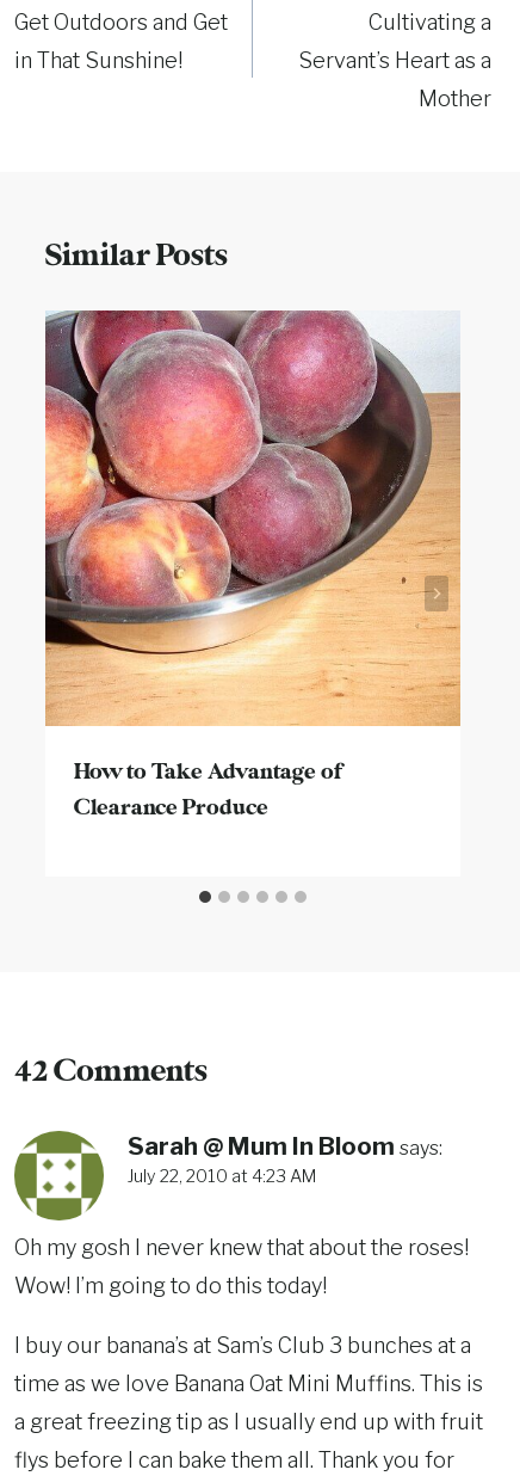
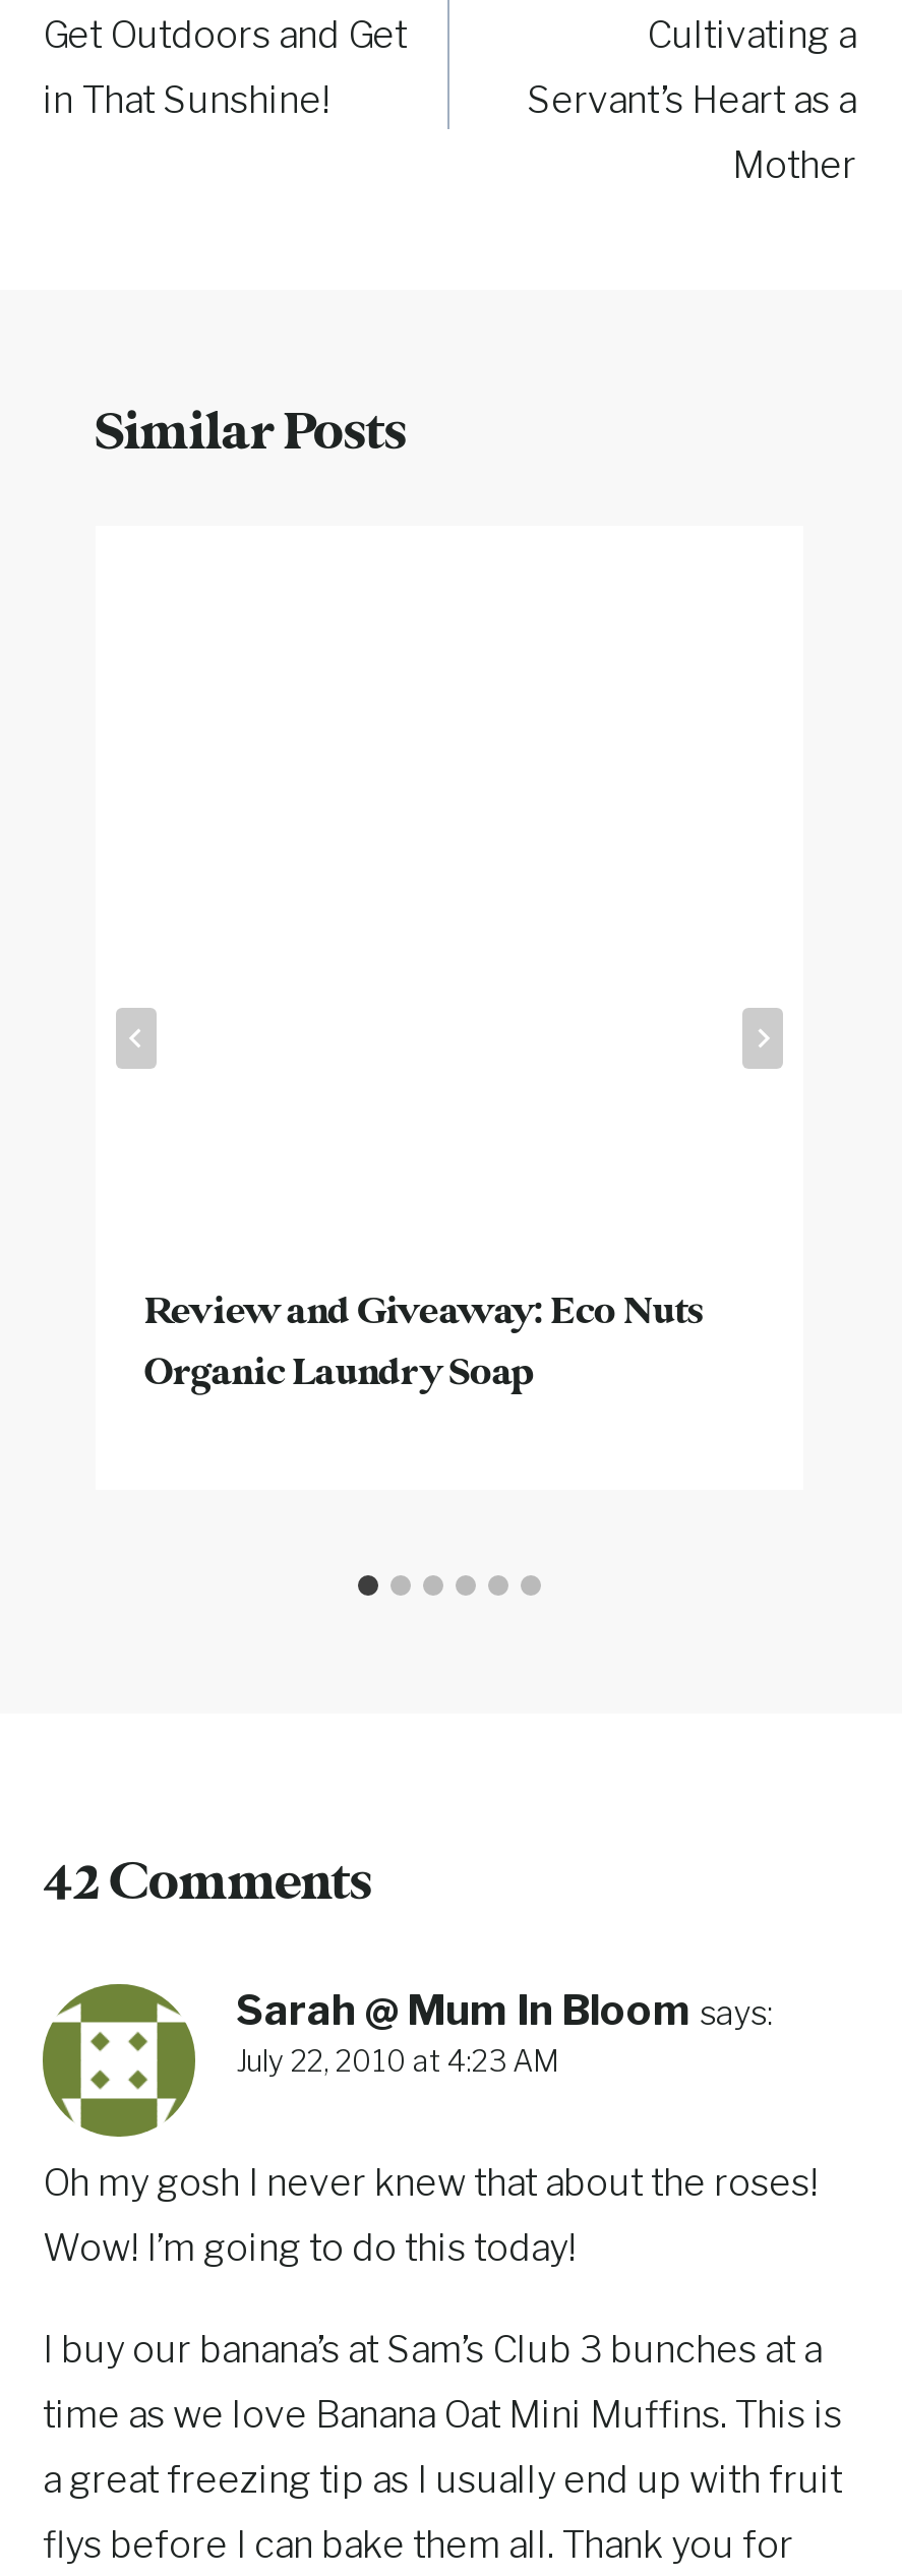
[44,309,462,727] [image] -> none
[74,761,342,785] How to Take Advantage of -> [144,1293,704,1333] Review and Giveaway: Eco Nuts
[74,797,268,820] Clearance Produce -> [144,1354,535,1394] Organic Laundry Soap

